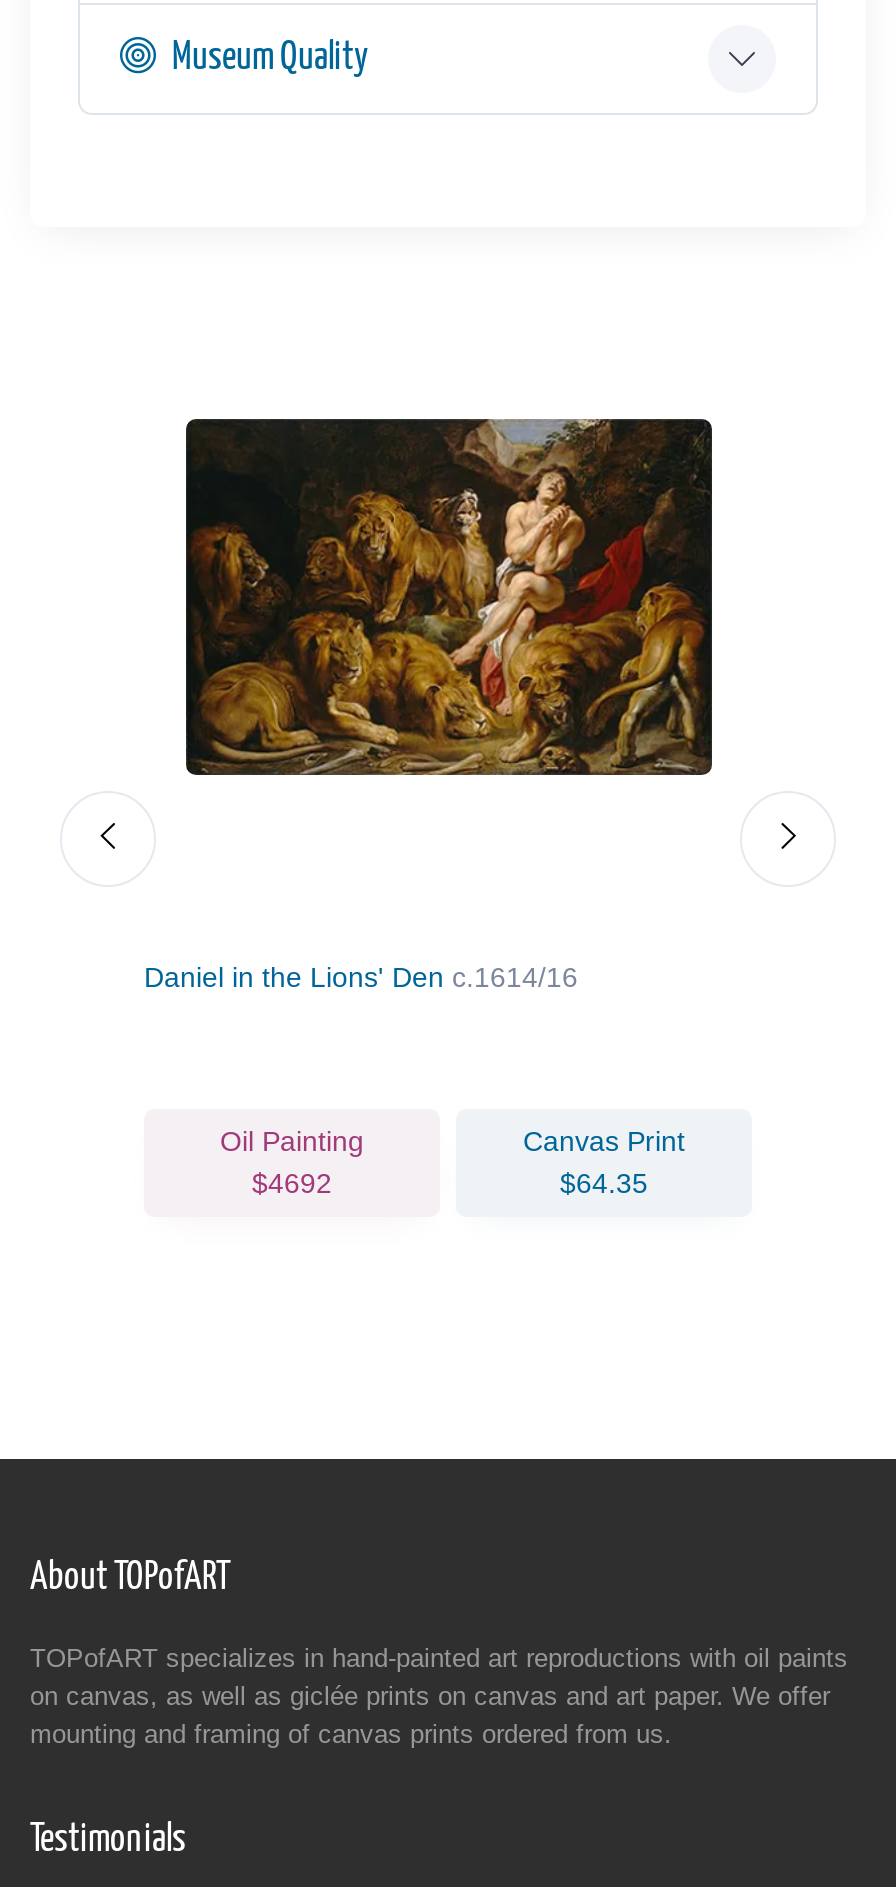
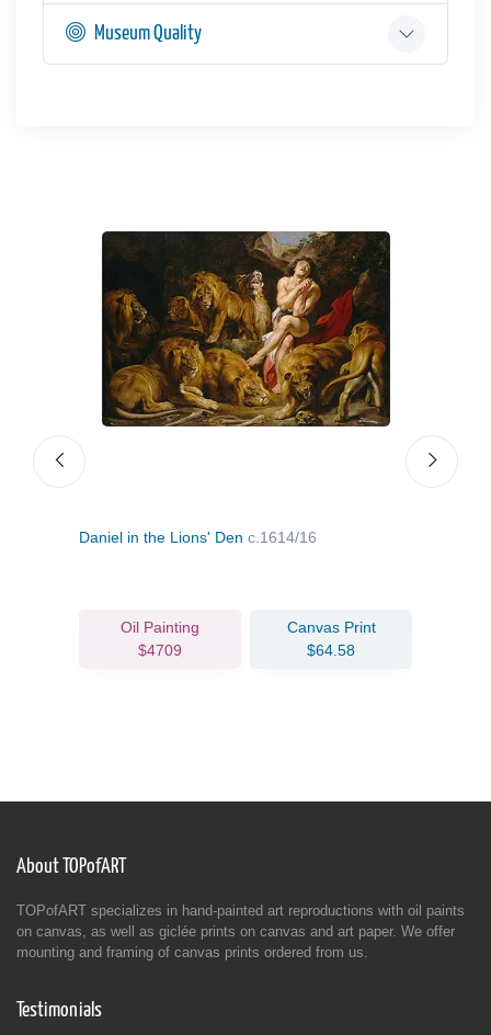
[252,1167,332,1199] $4692 -> [138,641,182,659] $4709
[560,1167,648,1199] $64.35 -> [307,641,355,659] $64.58

